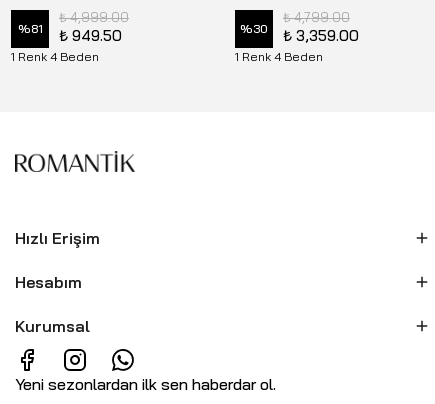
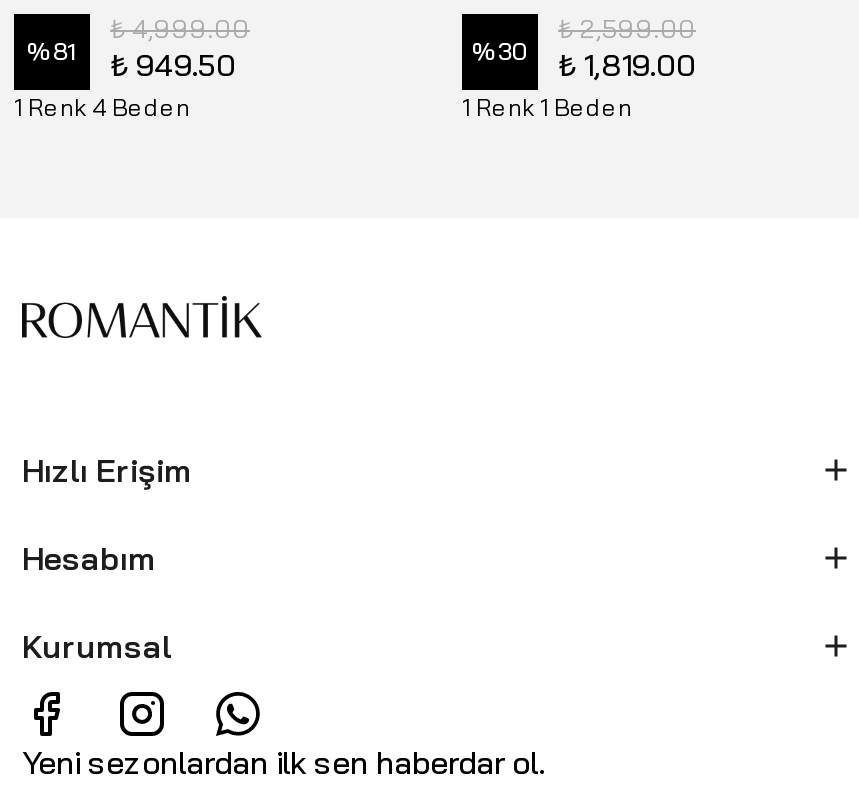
[283,9,350,25] ₺ 4,799.00 -> [558,12,696,44] ₺ 2,599.00
[240,21,359,45] %30 ₺ 3,359.00 -> [472,36,696,84] %30 ₺ 1,819.00
[235,49,323,64] 1 Renk 4 Beden -> [462,92,632,122] 1 Renk 1 Beden

